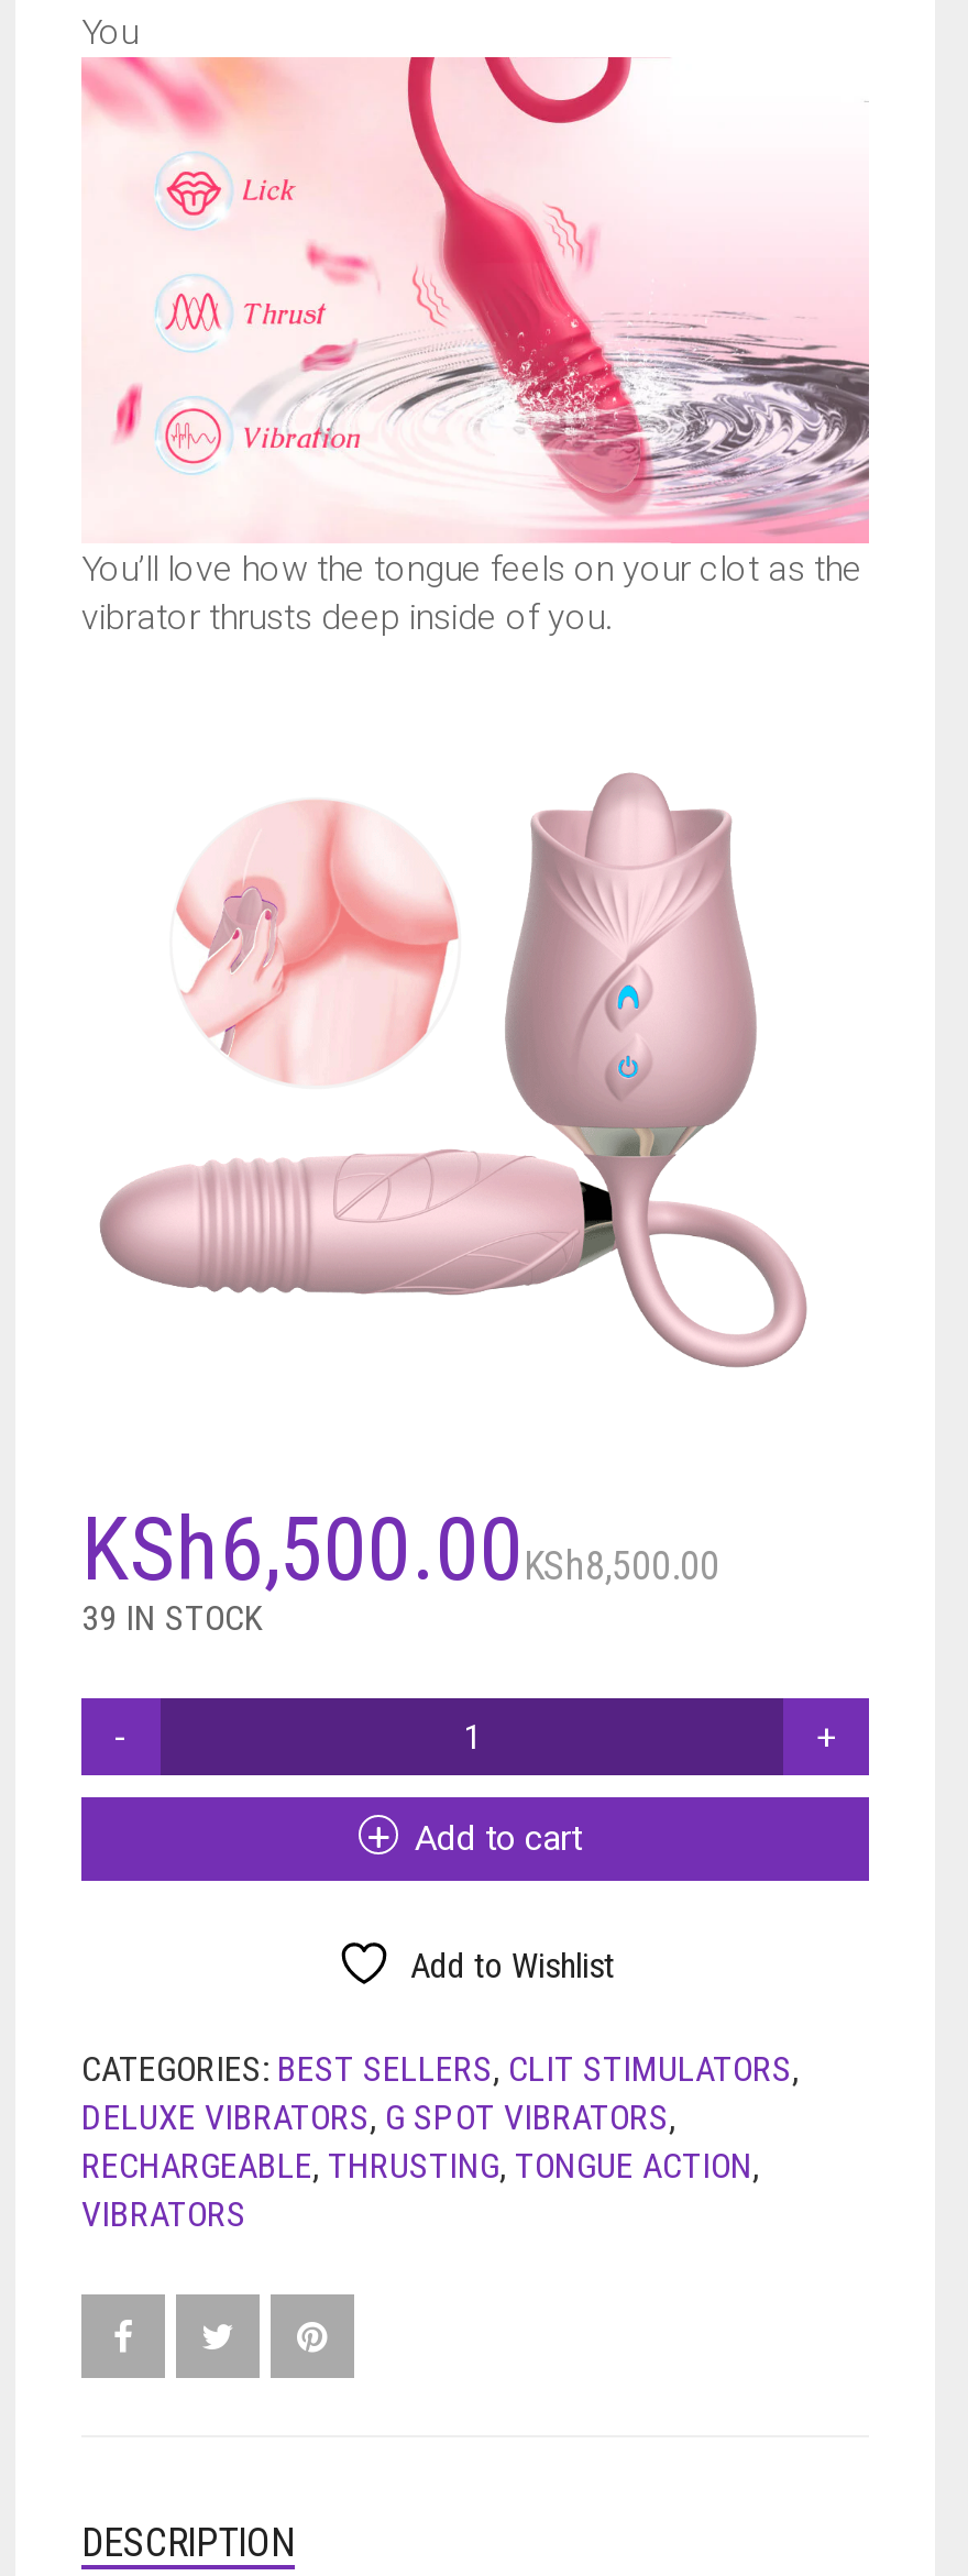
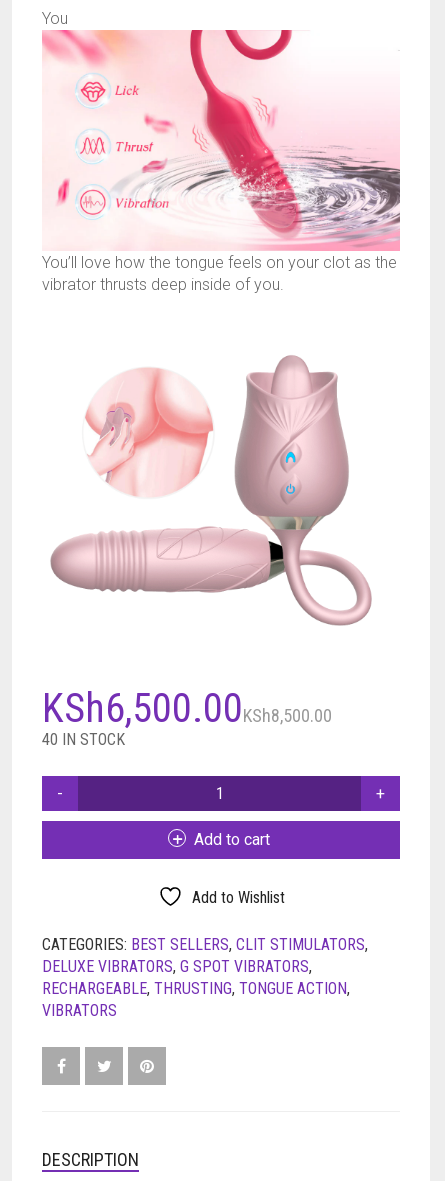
[81,1598,264,1639] 39 IN STOCK -> [42,730,125,749] 40 IN STOCK

